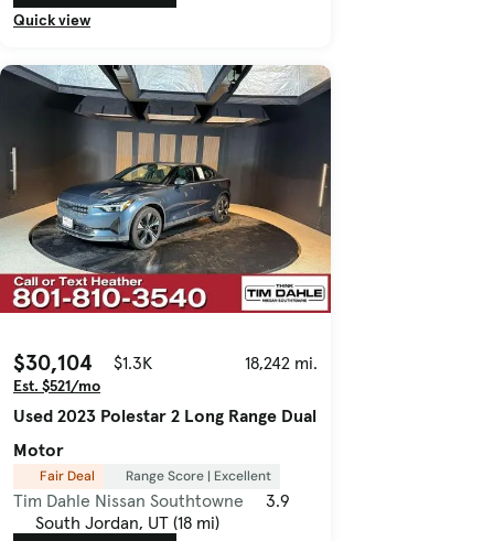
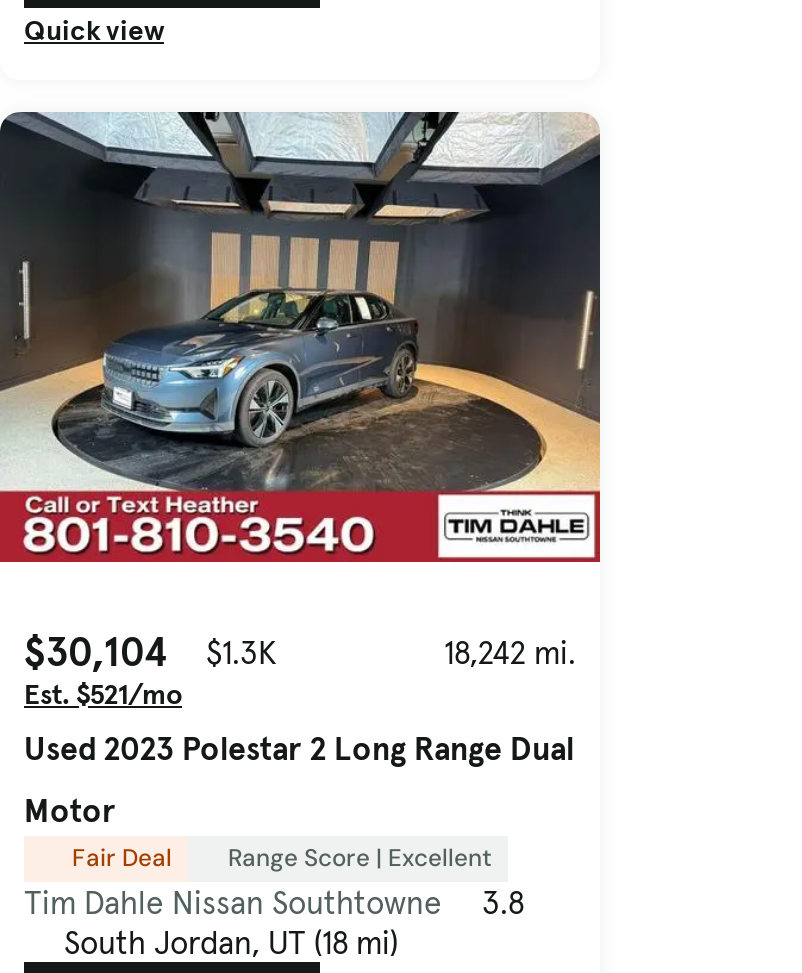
[13,489,290,511] Tim Dahle Nissan Southtowne 3.9 -> [24,882,524,922] Tim Dahle Nissan Southtowne 3.8

